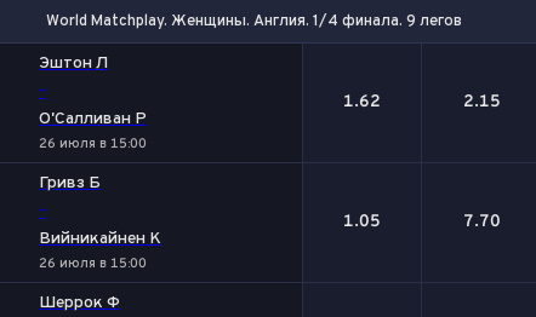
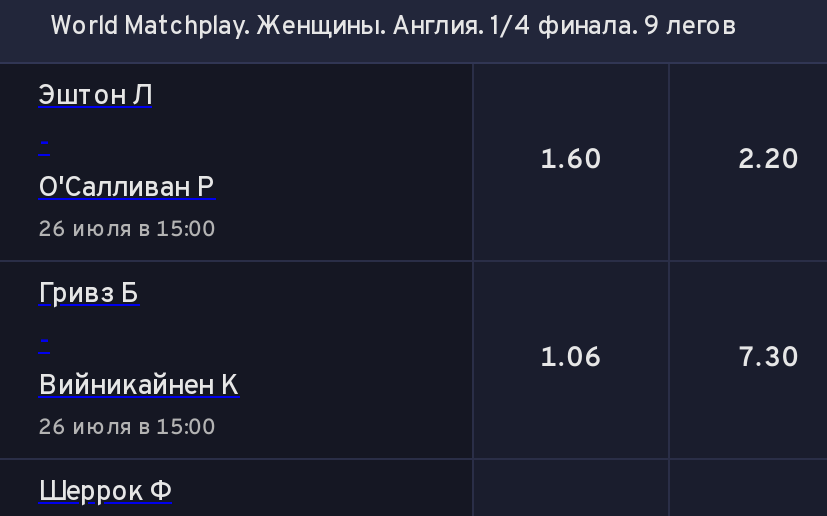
[343,92,381,113] 1.62 -> [540,144,602,178] 1.60
[463,92,500,113] 2.15 -> [737,144,799,178] 2.20
[343,212,381,232] 1.05 -> [540,342,602,376] 1.06
[463,212,500,232] 7.70 -> [737,342,799,376] 7.30

